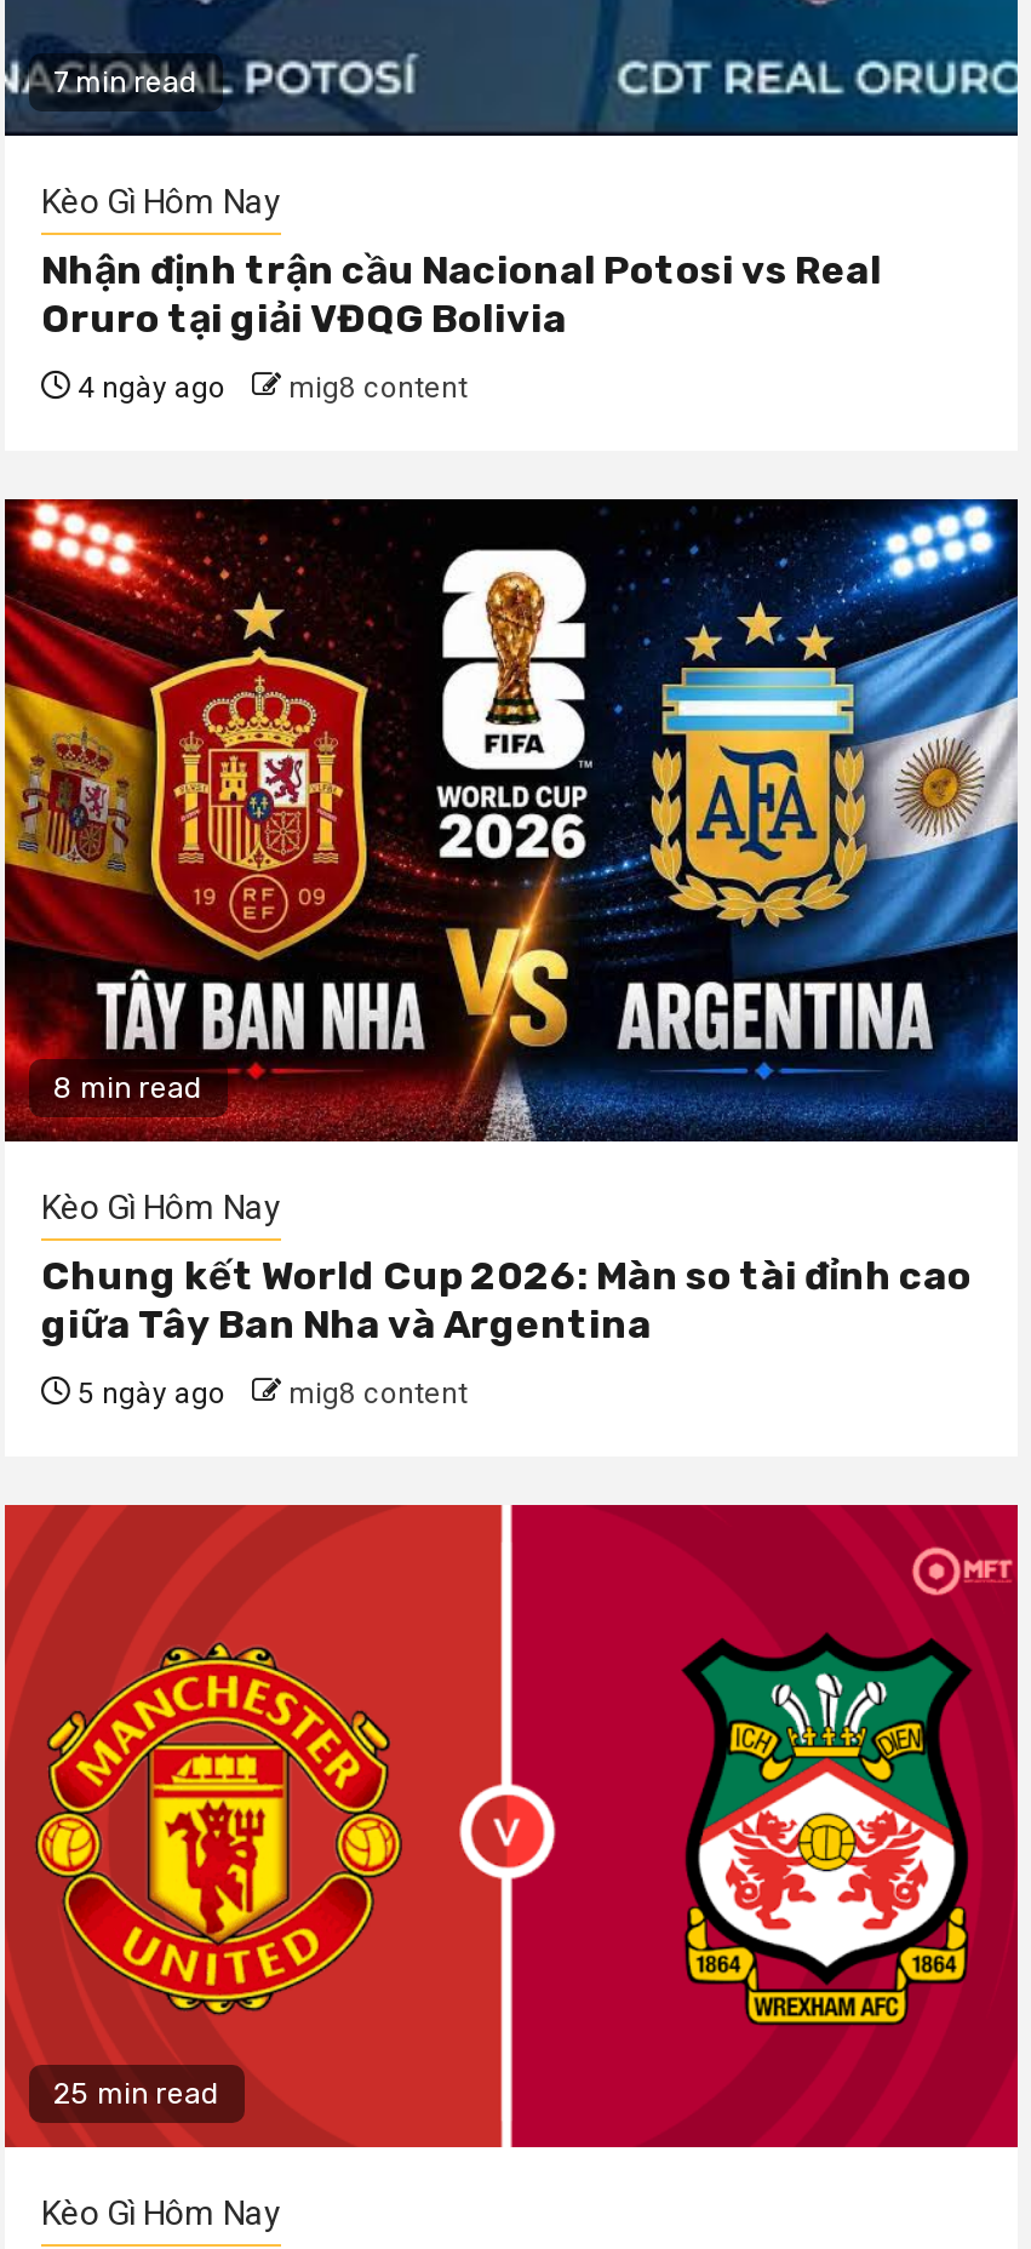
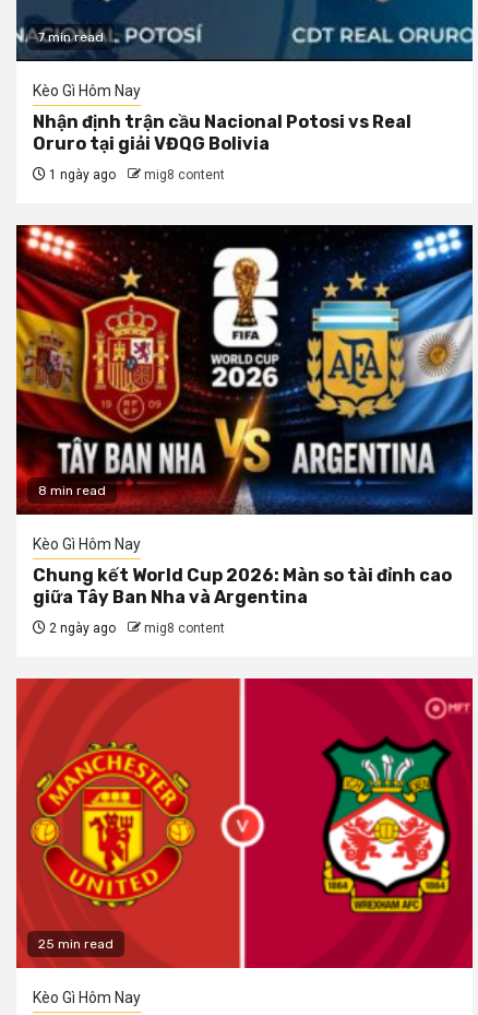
[70,372,468,405] 4 ngày ago mig8 content -> [46,167,225,183] 1 ngày ago mig8 content
[70,1377,468,1411] 5 ngày ago mig8 content -> [46,621,225,636] 2 ngày ago mig8 content

